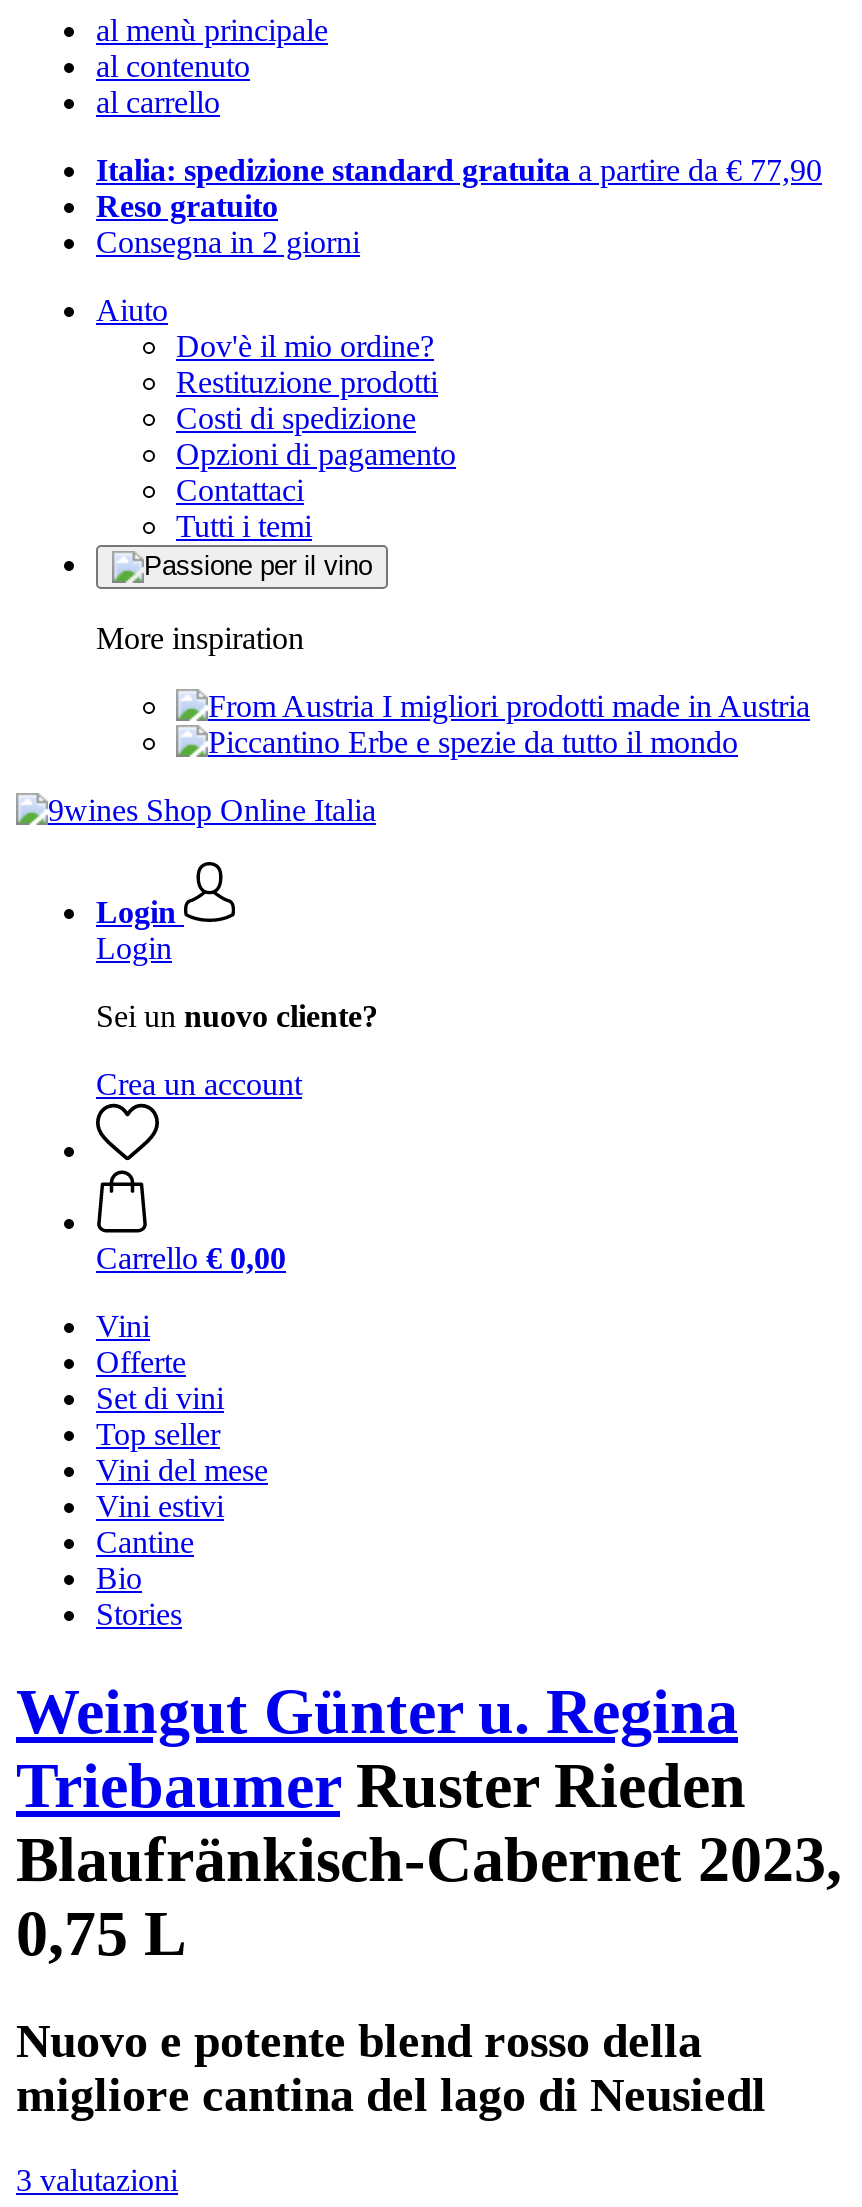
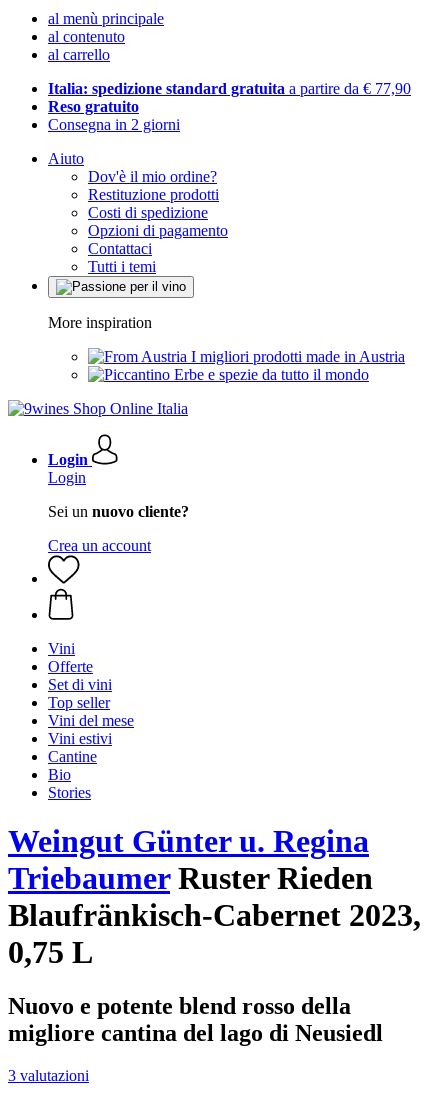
[96,1241,286,1275] Carrello € 0,00 -> none

